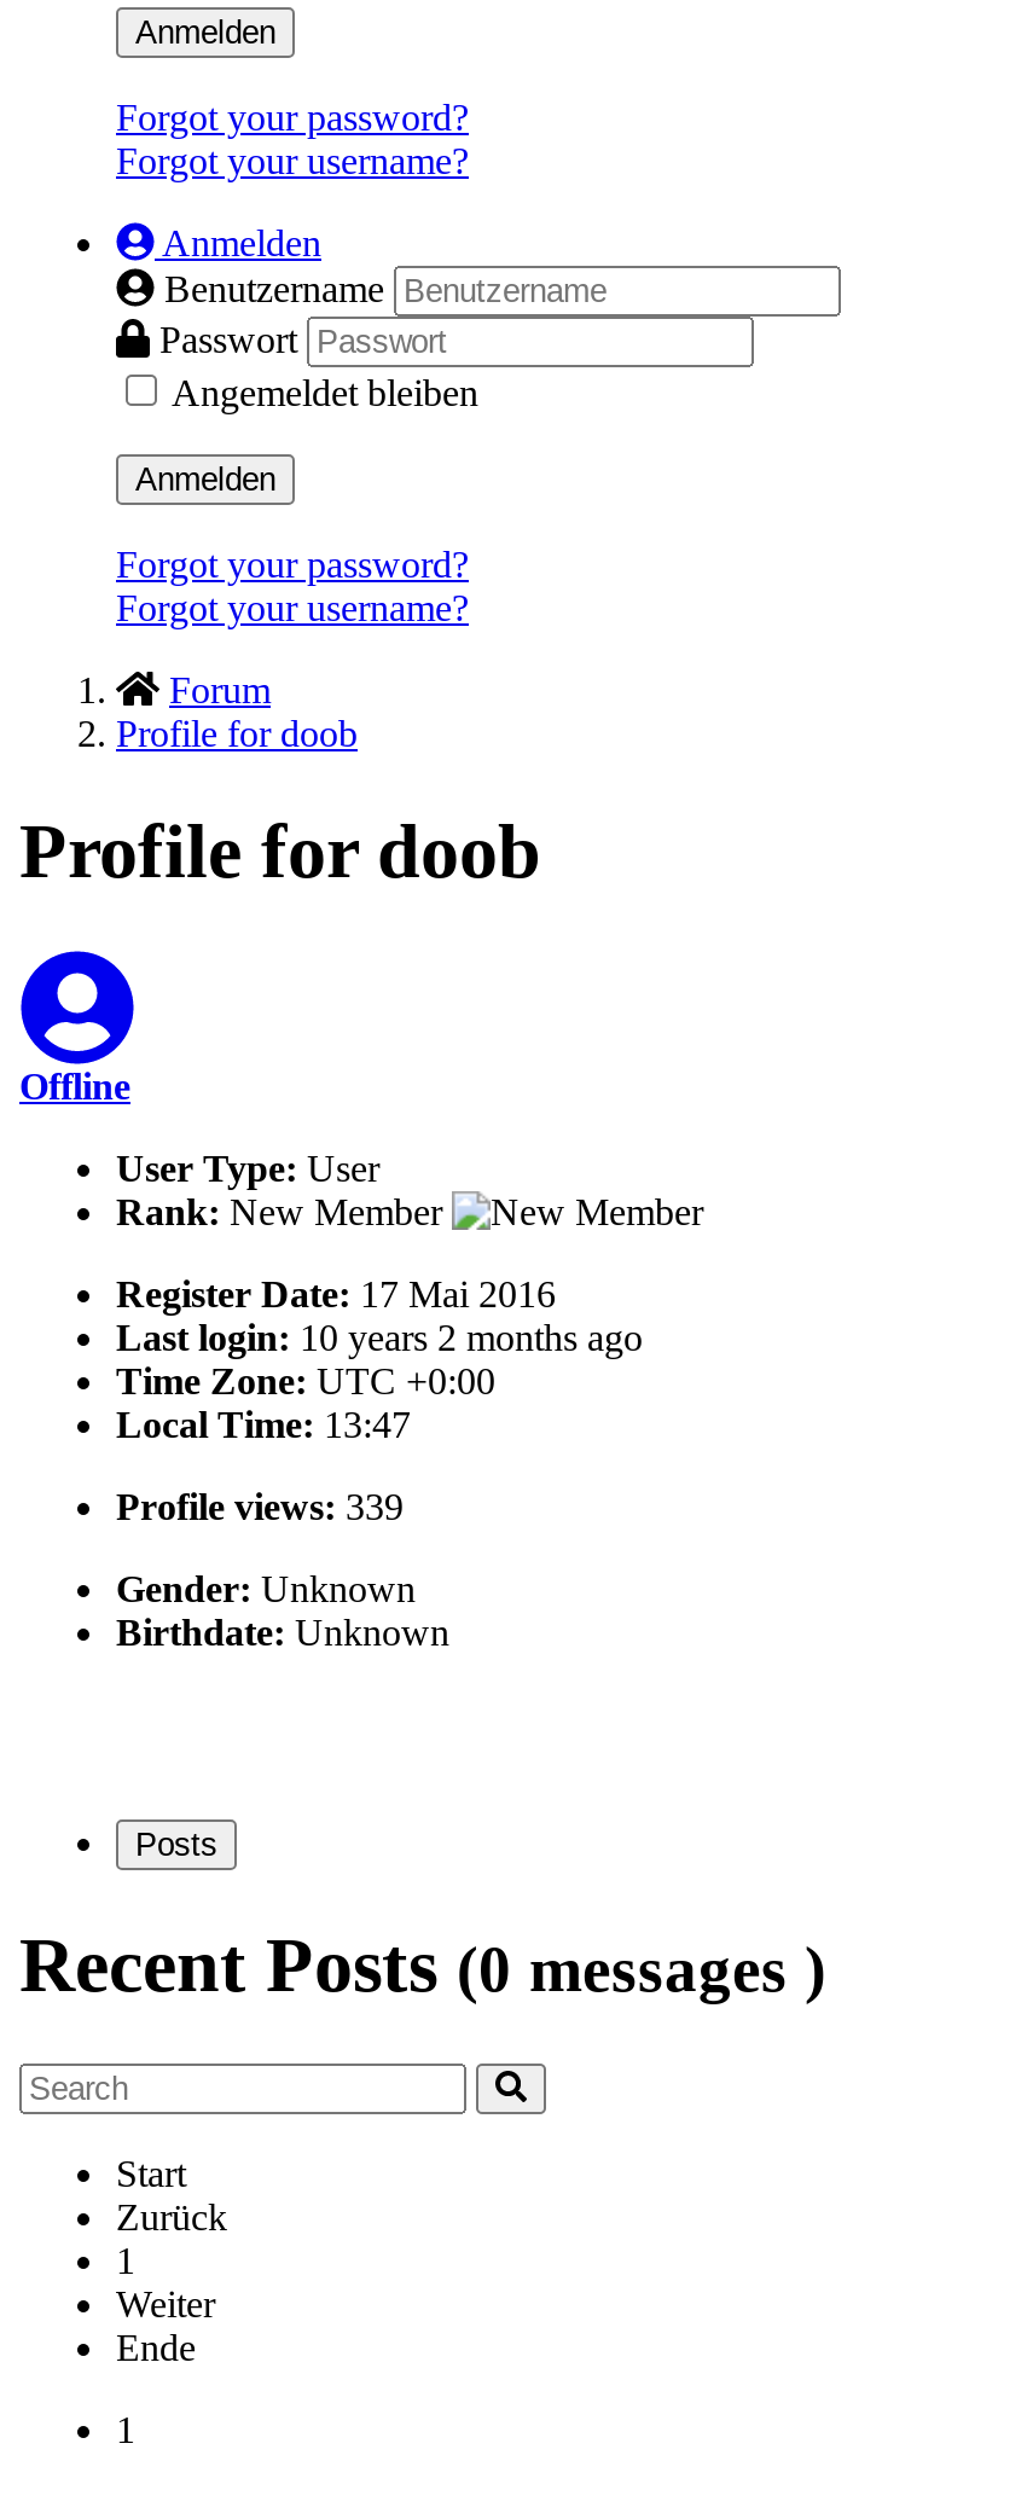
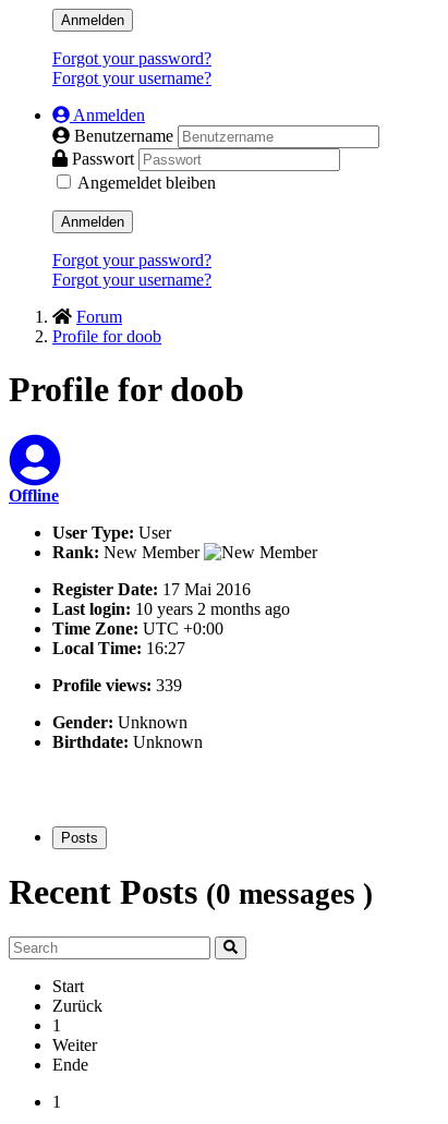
[116,1404,411,1445] Local Time: 13:47 -> [52,639,185,657] Local Time: 16:27

